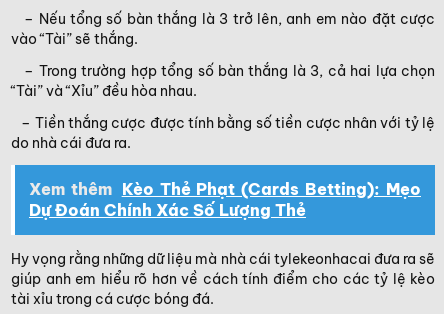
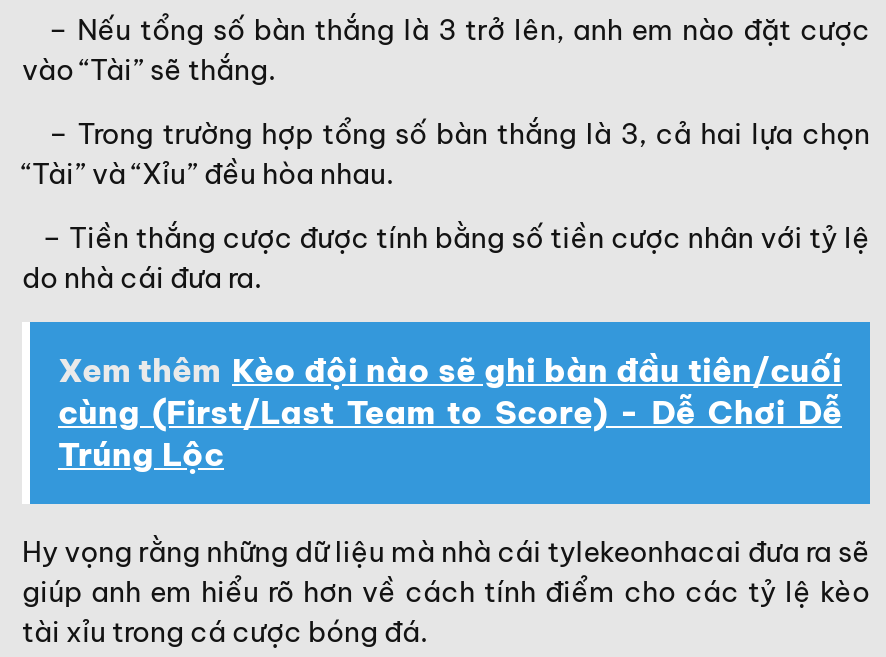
[29,179,421,220] Xem thêm Kèo Thẻ Phạt (Cards Betting): Mẹo | Dự Đoán Chính Xác Số Lượng Thẻ -> [58,347,842,471] Xem thêm Kèo đội nào sẽ ghi bàn đầu tiên/cuối | cùng (First/Last Team to Score) - Dễ Chơi Dễ | Trúng Lộc

